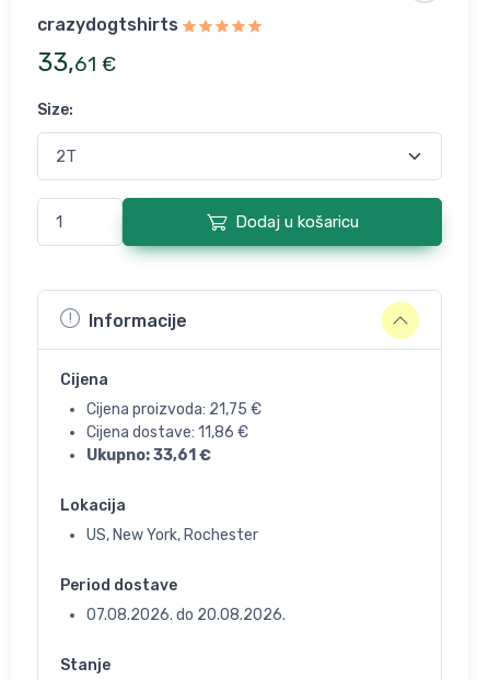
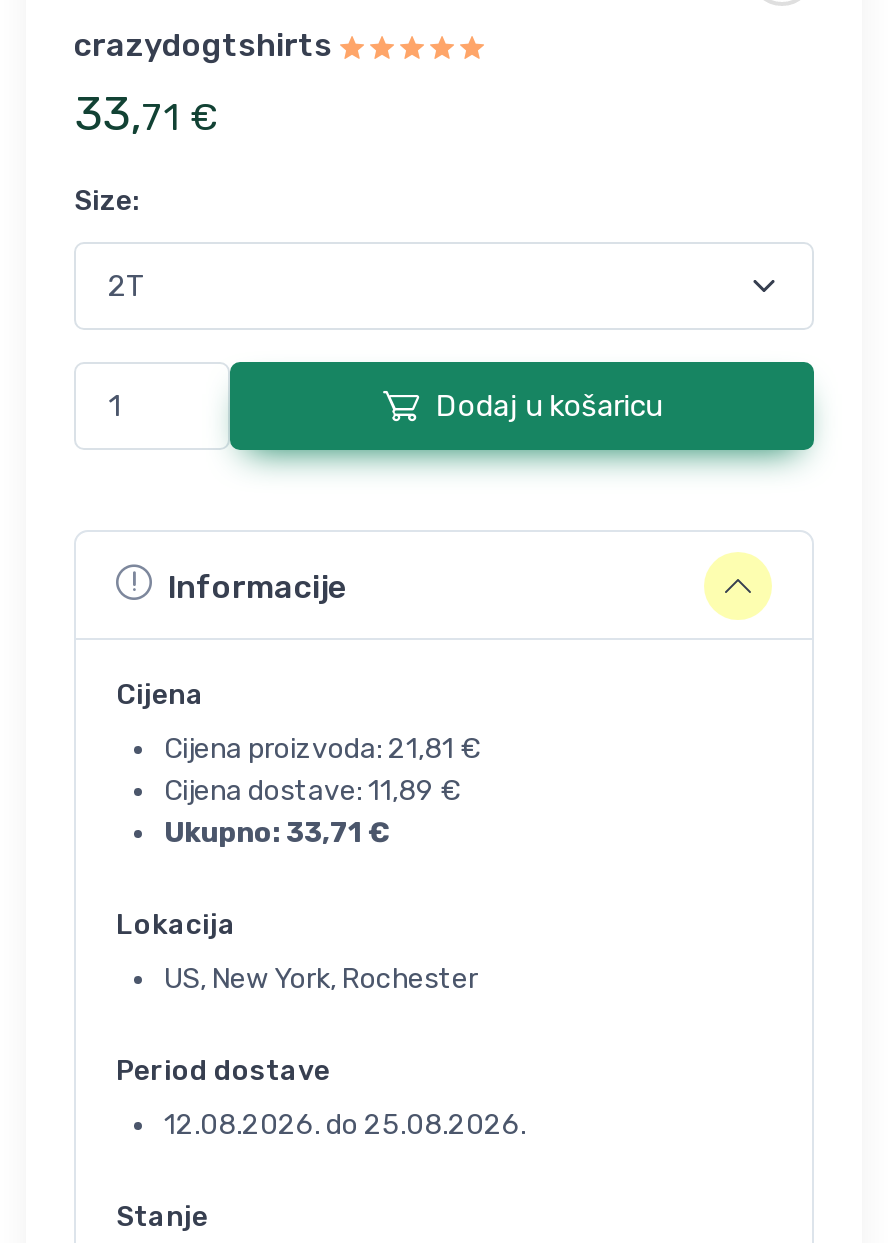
[37,47,116,78] 33,61 € -> [74,86,216,142] 33,71 €
[86,400,261,419] Cijena proizvoda: 21,75 € -> [164,732,480,766] Cijena proizvoda: 21,81 €
[86,423,248,442] Cijena dostave: 11,86 € -> [164,774,460,808] Cijena dostave: 11,89 €
[86,446,211,465] Ukupno: 33,61 € -> [164,816,390,850] Ukupno: 33,71 €
[86,606,286,624] 07.08.2026. do 20.08.2026. -> [164,1108,526,1142] 12.08.2026. do 25.08.2026.

